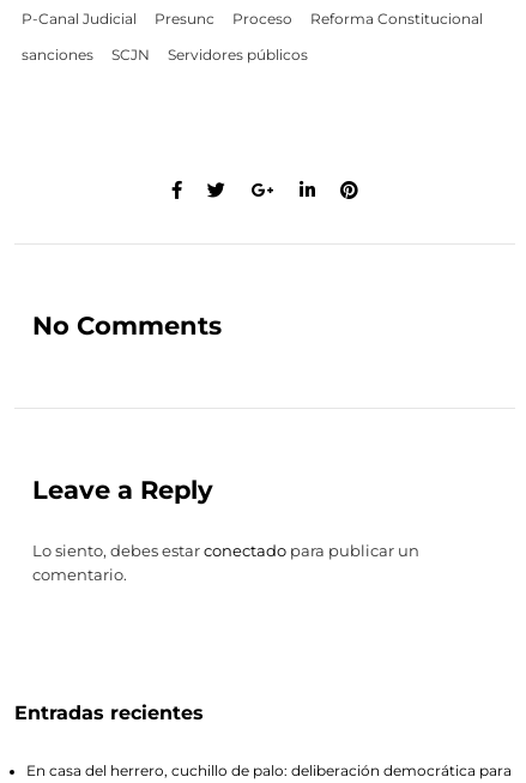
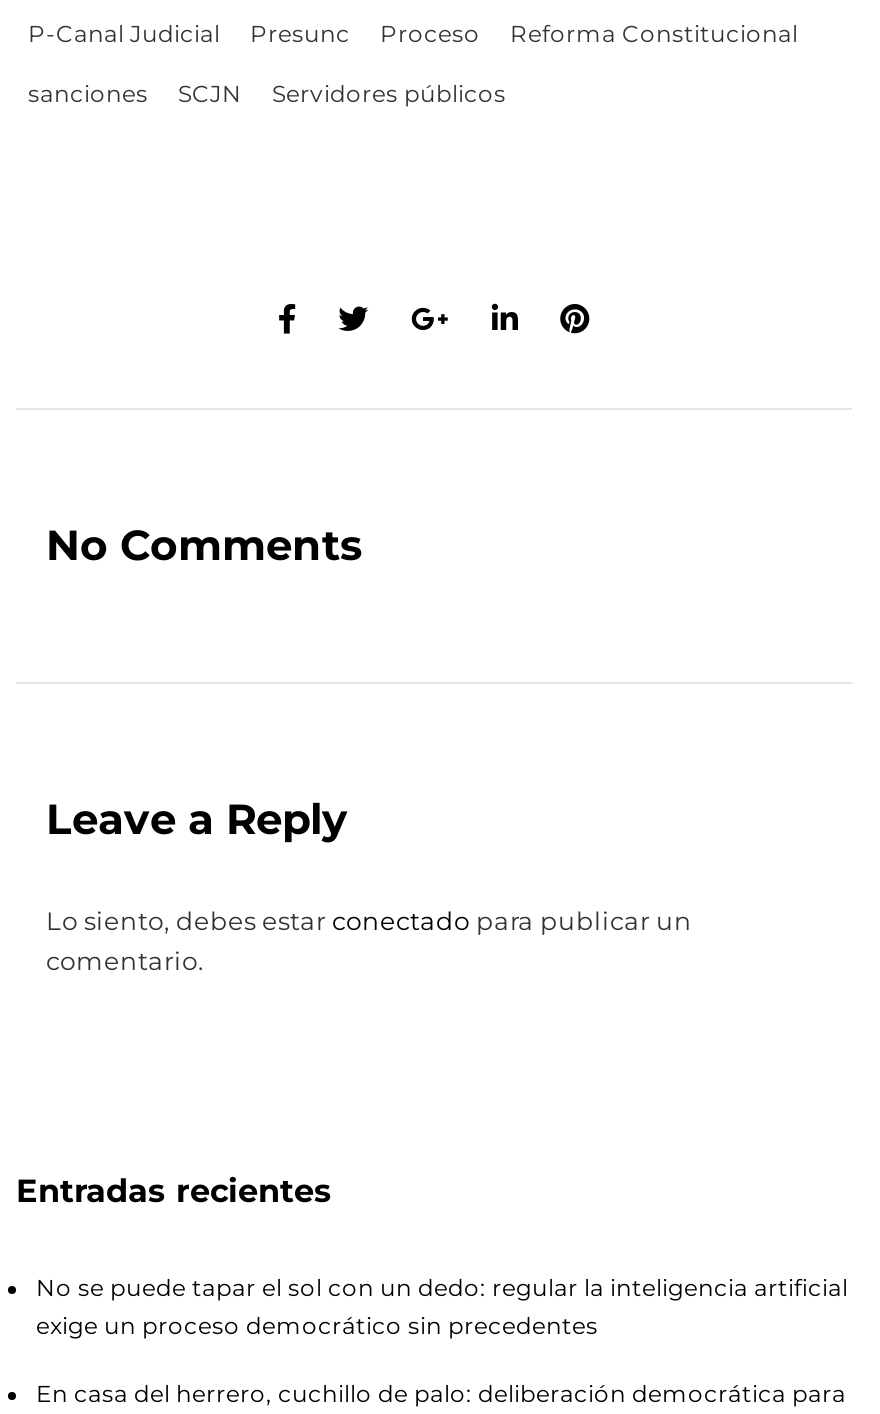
none -> [36,1273,848,1339] No se puede tapar el sol con un dedo: regular la inteligencia artificial | exige un proceso democrático sin precedentes

